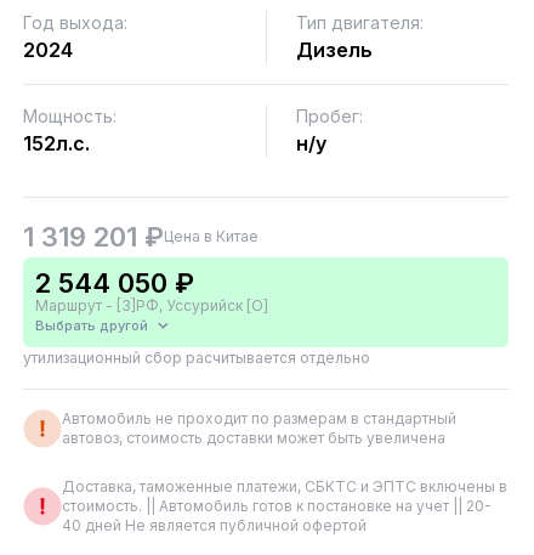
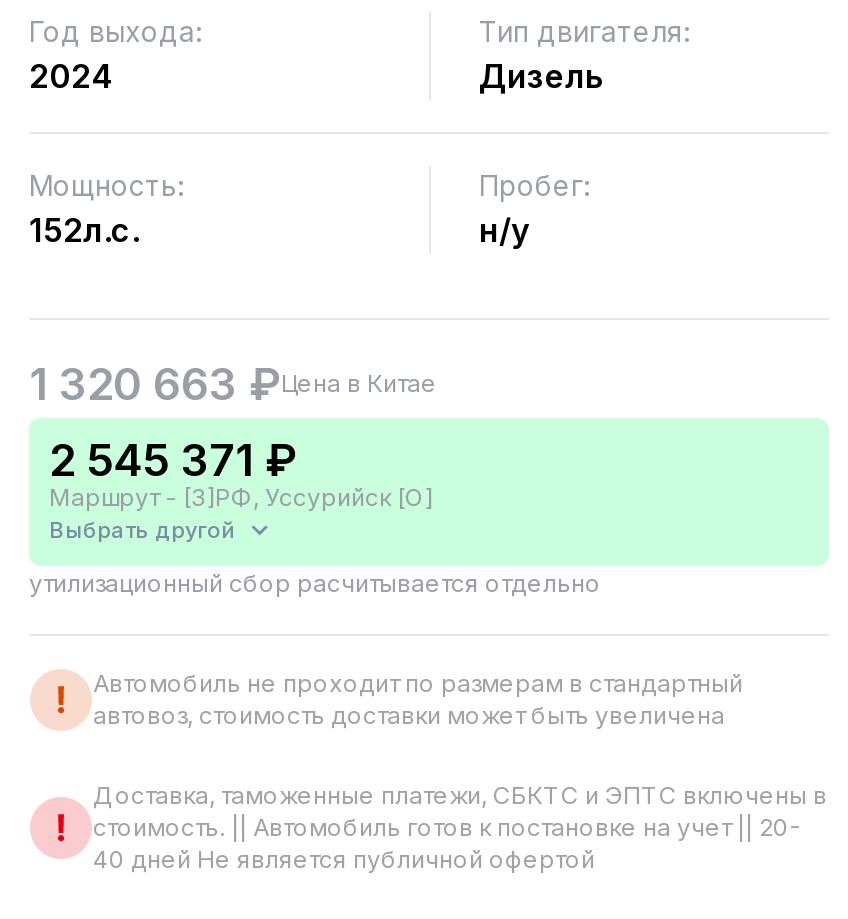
[23,221,259,252] 1 319 201 ₽Цена в Китае -> [29,357,437,409] 1 320 663 ₽Цена в Китае
[35,267,194,298] 2 544 050 ₽ -> [49,433,297,485] 2 545 371 ₽

